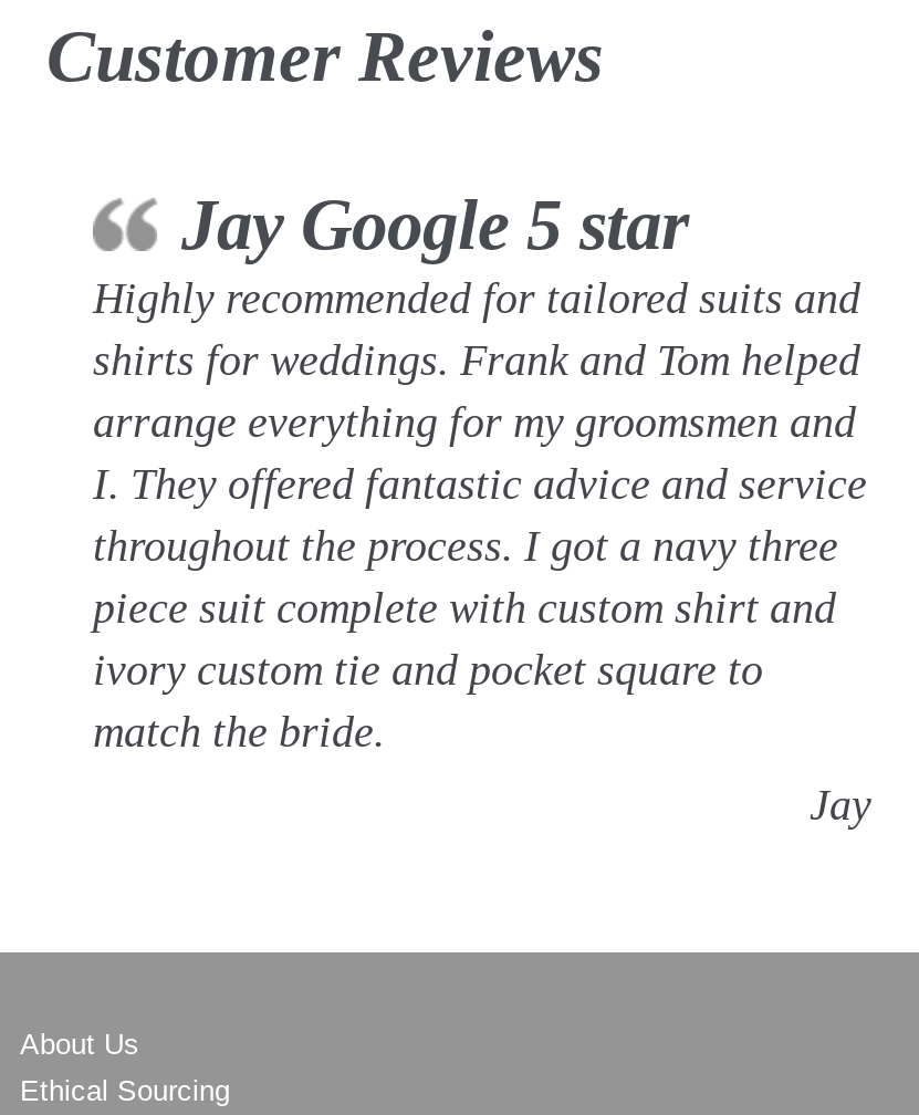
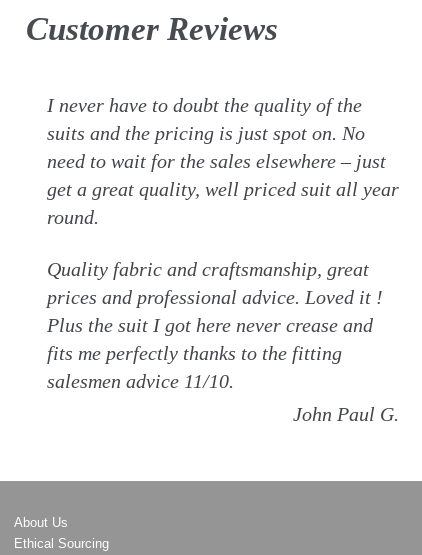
[93,184,871,828] Jay Google 5 star | Highly recommended for tailored suits and | shirts for weddings. Frank and Tom helped | arrange everything for my groomsmen and | I. They offered fantastic advice and service | throughout the process. I got a navy three | piece suit complete with custom shirt and | ivory custom tie and pocket square to | match the bride. | Jay -> [47,94,399,425] I never have to doubt the quality of the | suits and the pricing is just spot on. No | need to wait for the sales elsewhere – just | get a great quality, well priced suit all year | round. | Quality fabric and craftsmanship, great | prices and professional advice. Loved it ! | Plus the suit I got here never crease and | fits me perfectly thanks to the fitting | salesmen advice 11/10. | John Paul G.

